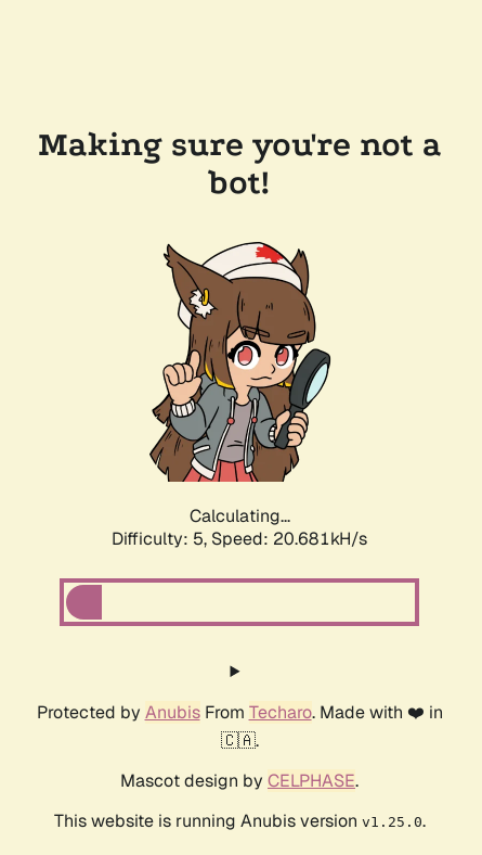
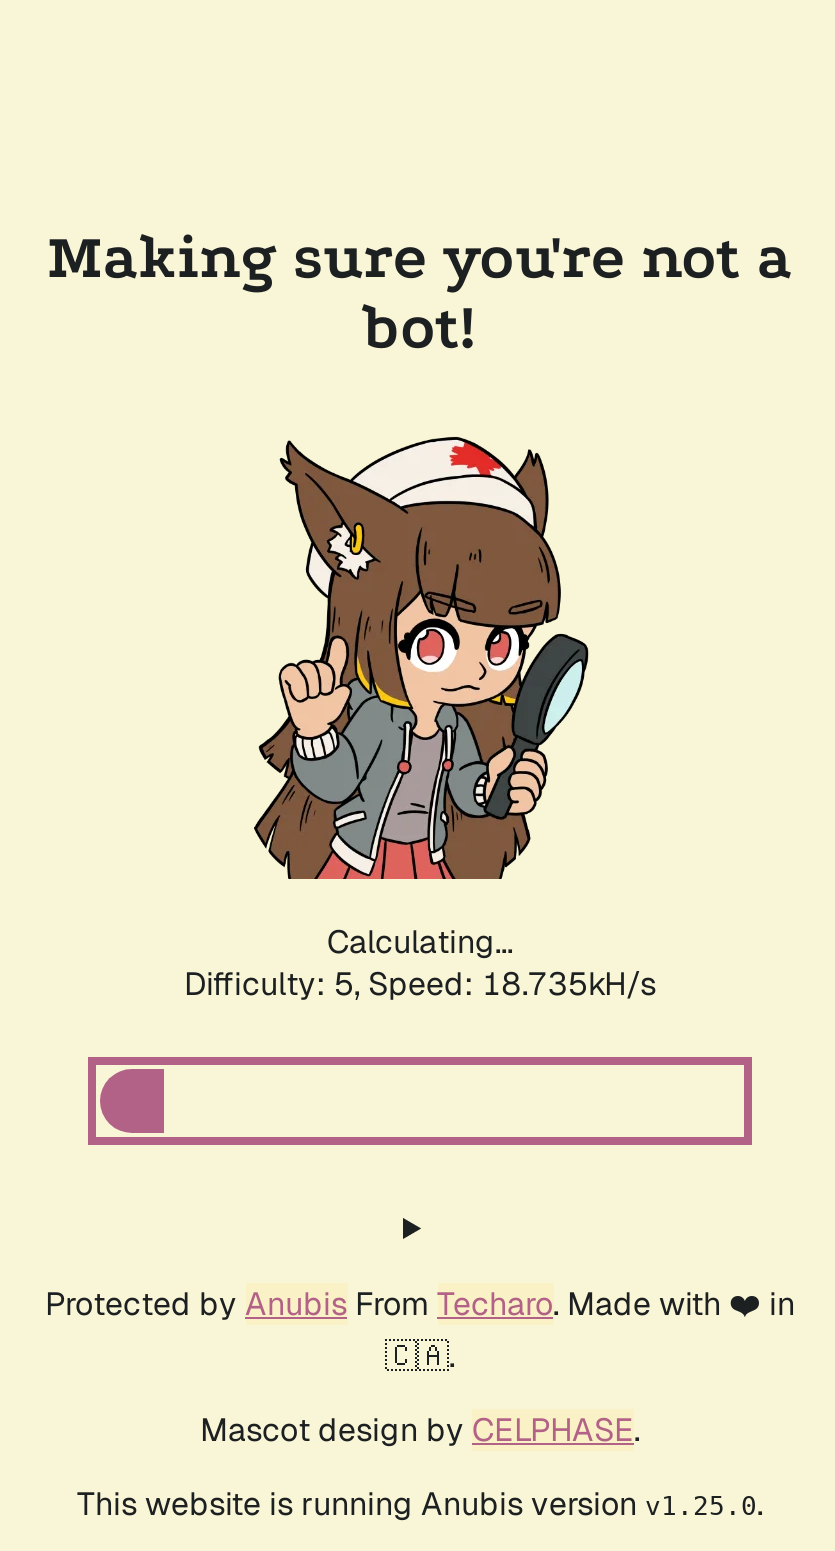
[112,527,367,550] Difficulty: 5, Speed: 20.681kH/s -> [184,963,656,1005] Difficulty: 5, Speed: 18.735kH/s

